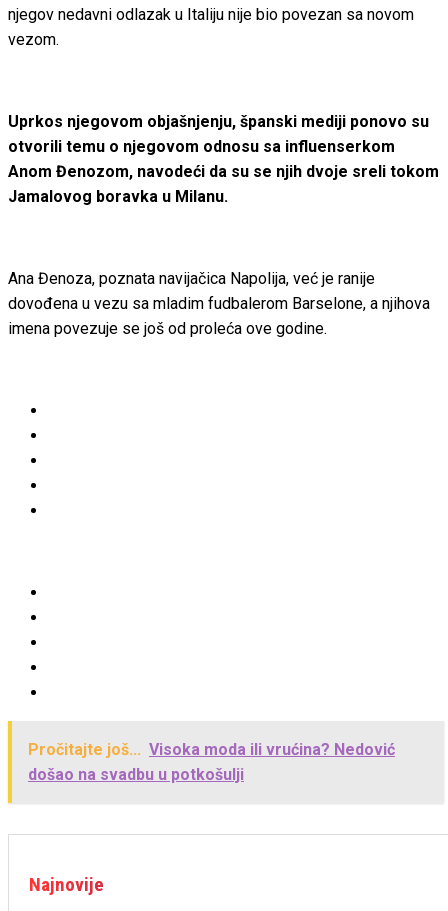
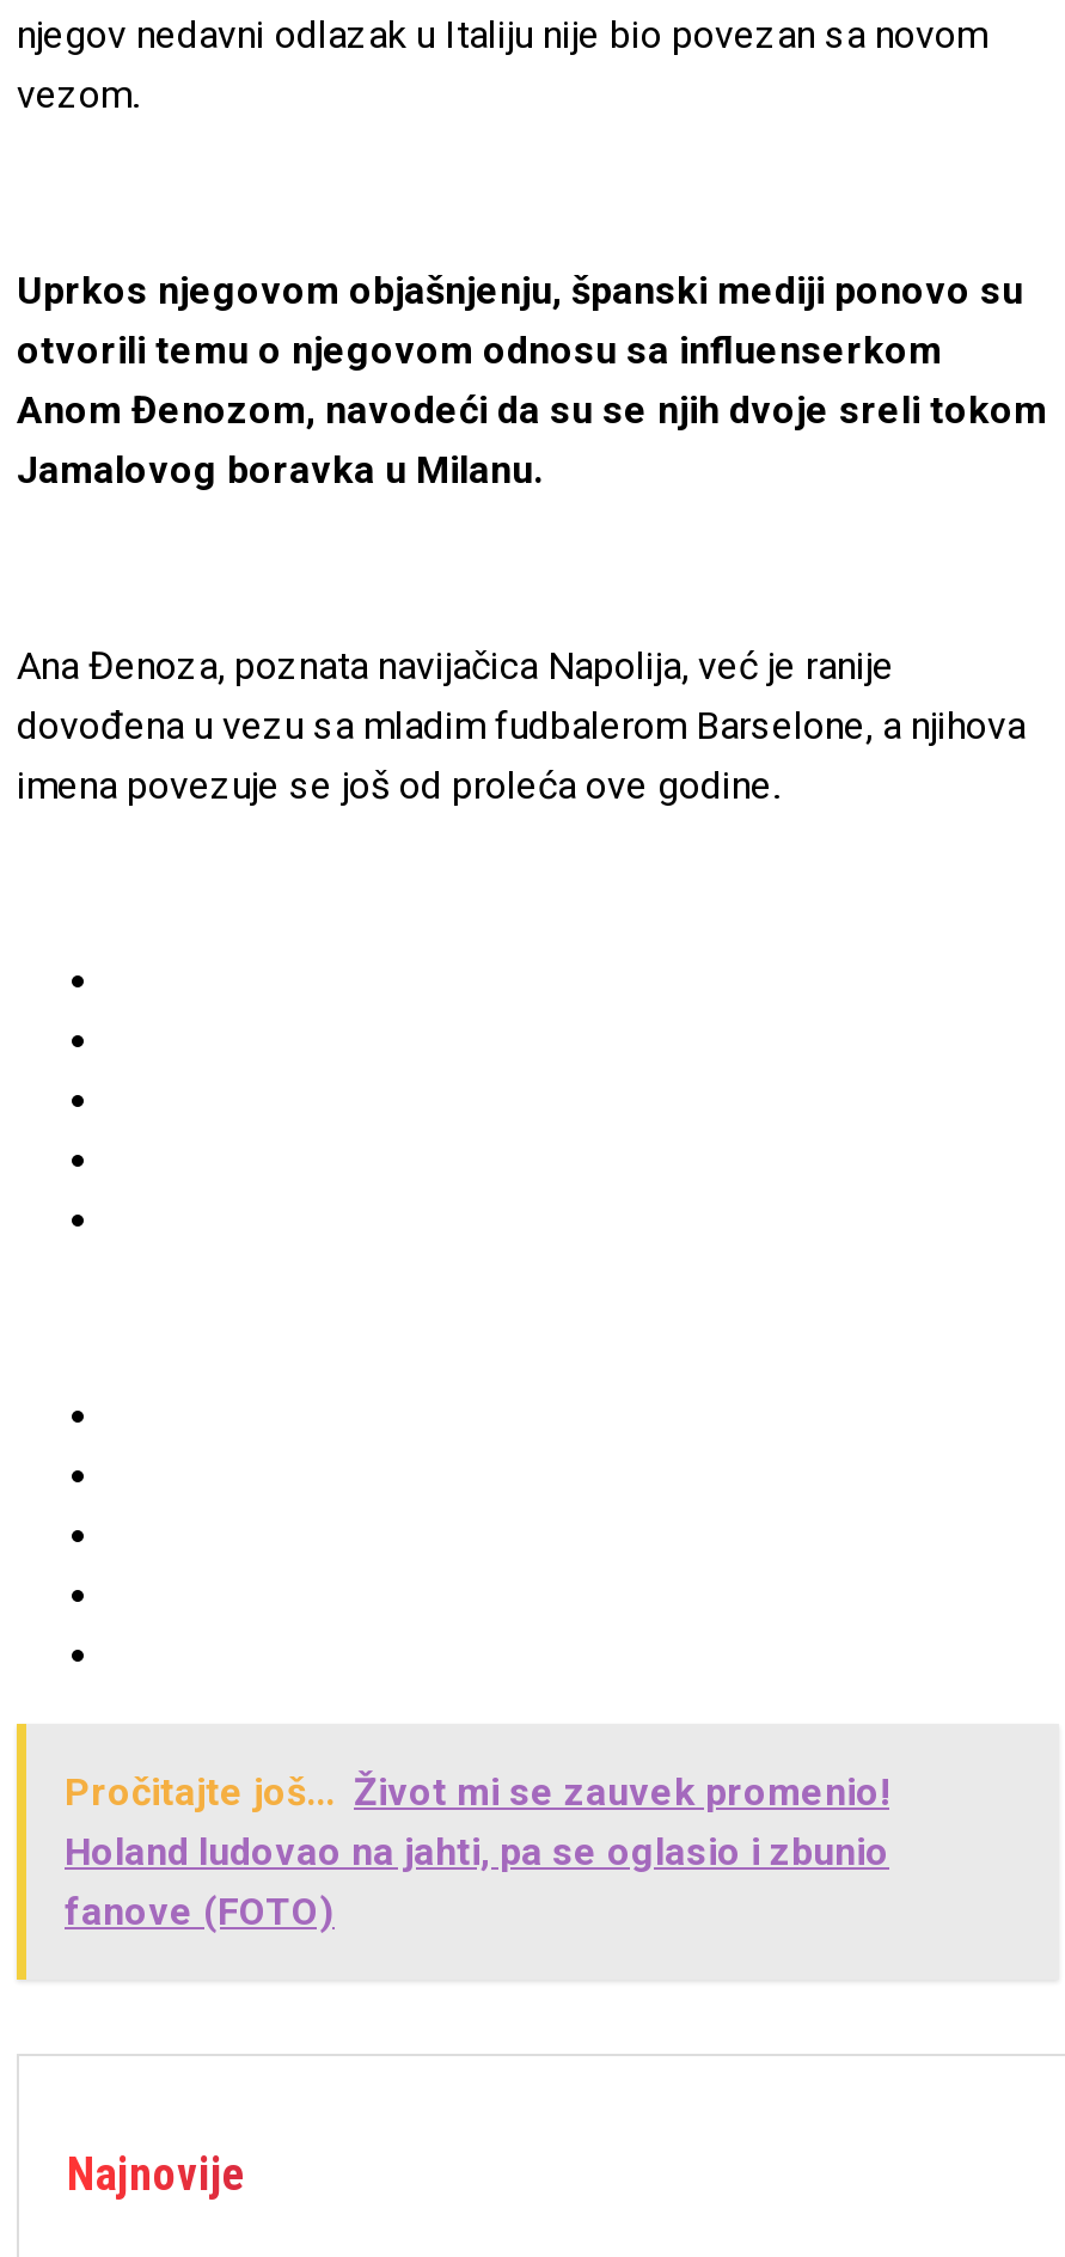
[28,739,395,783] Pročitajte još... Visoka moda ili vrućina? Nedović | došao na svadbu u potkošulji -> [65,1768,889,1933] Pročitajte još... Život mi se zauvek promenio! | Holand ludovao na jahti, pa se oglasio i zbunio | fanove (FOTO)

